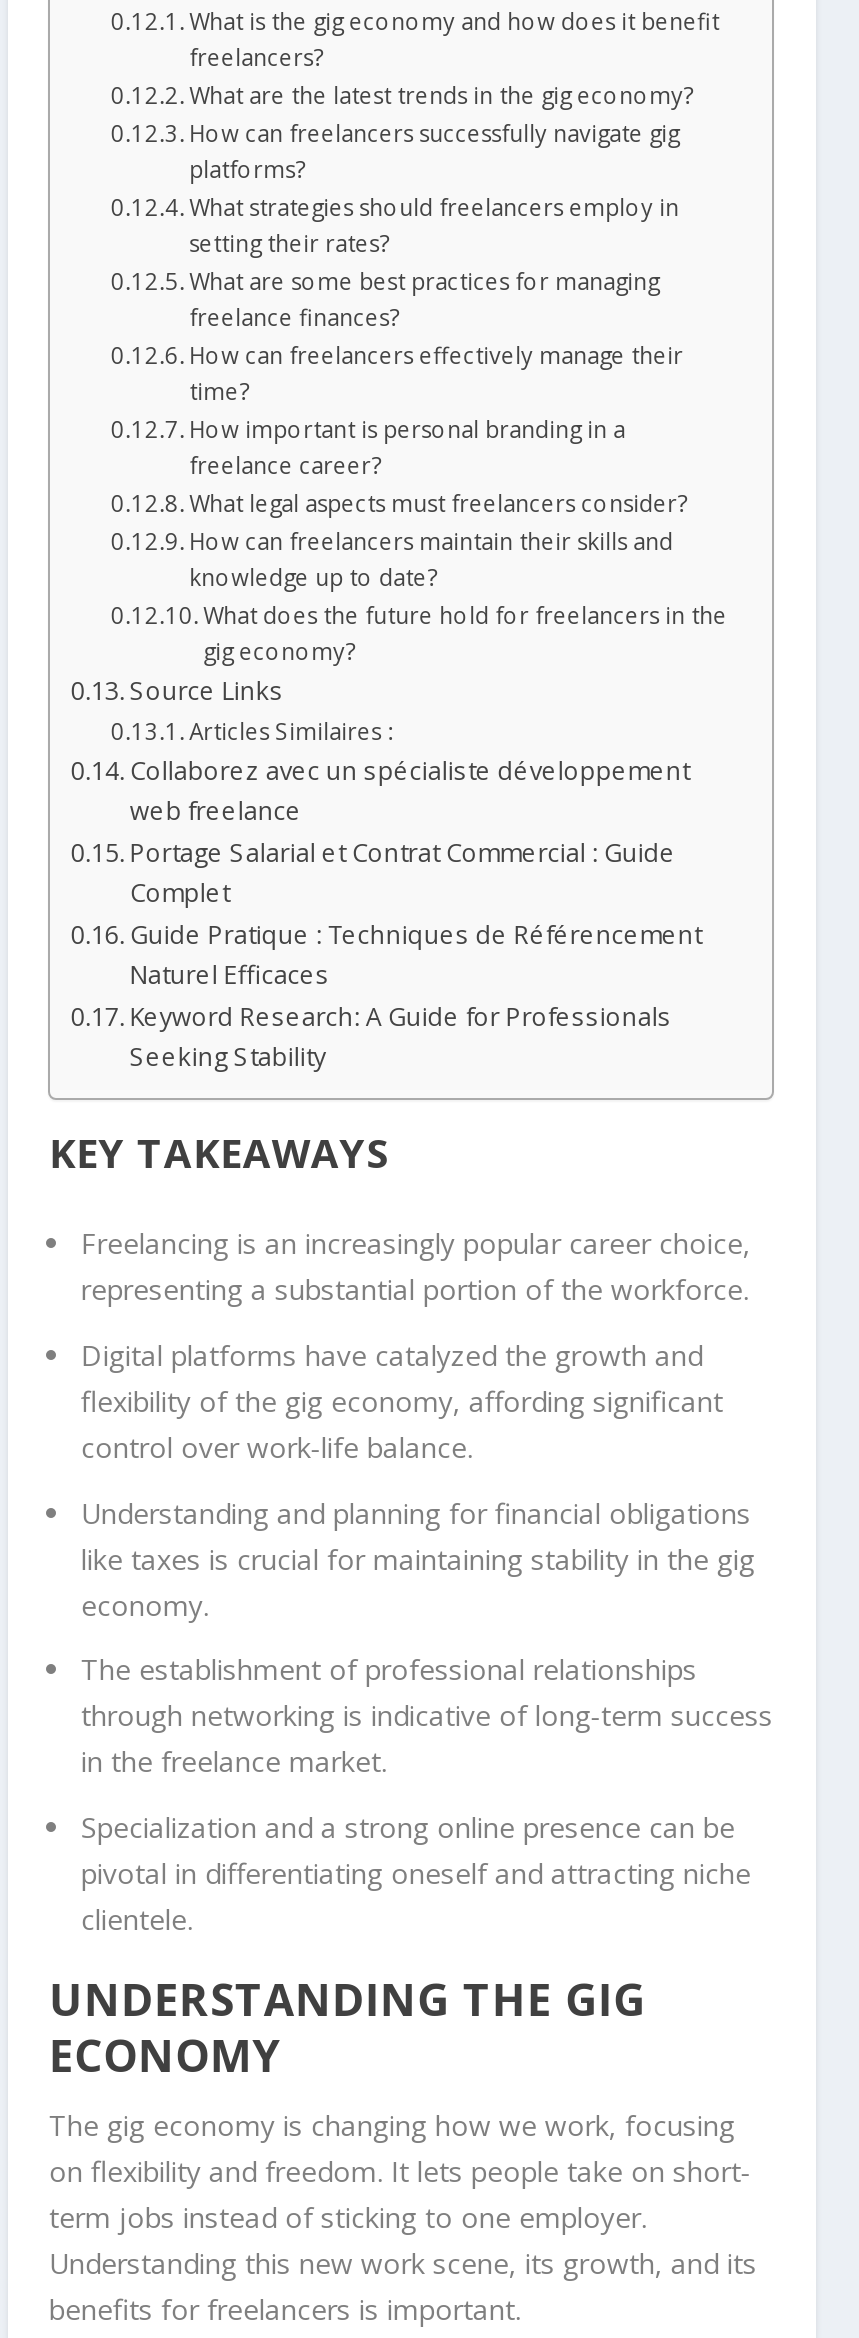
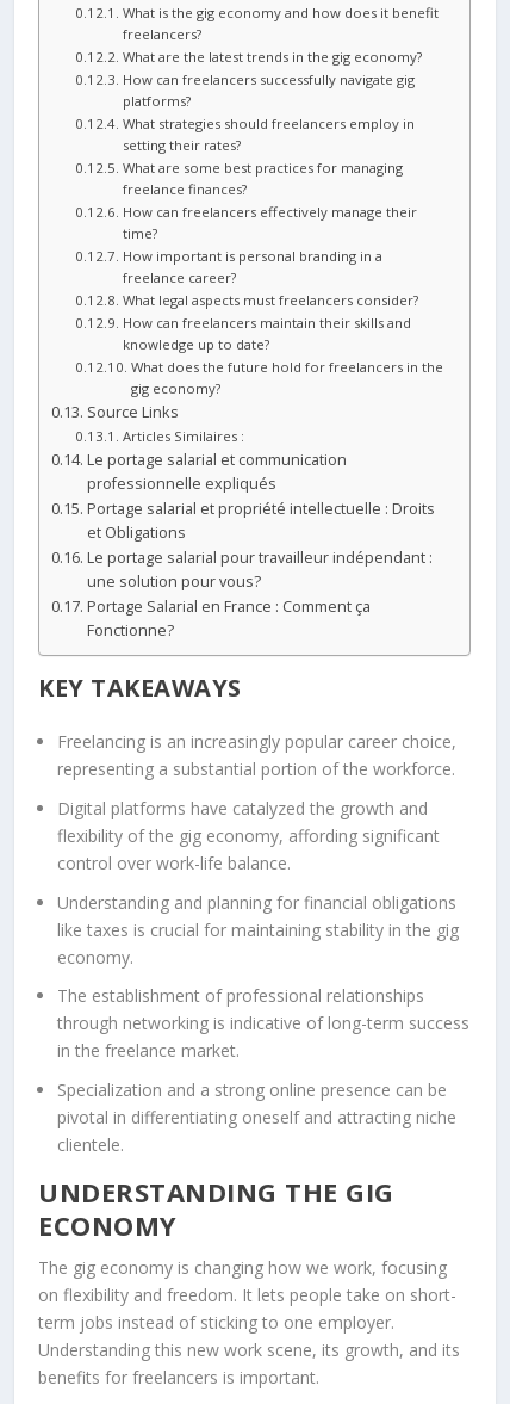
[130,755,702,1075] Collaborez avec un spécialiste développement | web freelance | Portage Salarial et Contrat Commercial : Guide | Complet | Guide Pratique : Techniques de Référencement | Naturel Efficaces | Keyword Research: A Guide for Professionals | Seeking Stability -> [87,450,435,641] Le portage salarial et communication | professionnelle expliqués | Portage salarial et propriété intellectuelle : Droits | et Obligations | Le portage salarial pour travailleur indépendant : | une solution pour vous? | Portage Salarial en France : Comment ça | Fonctionne?

